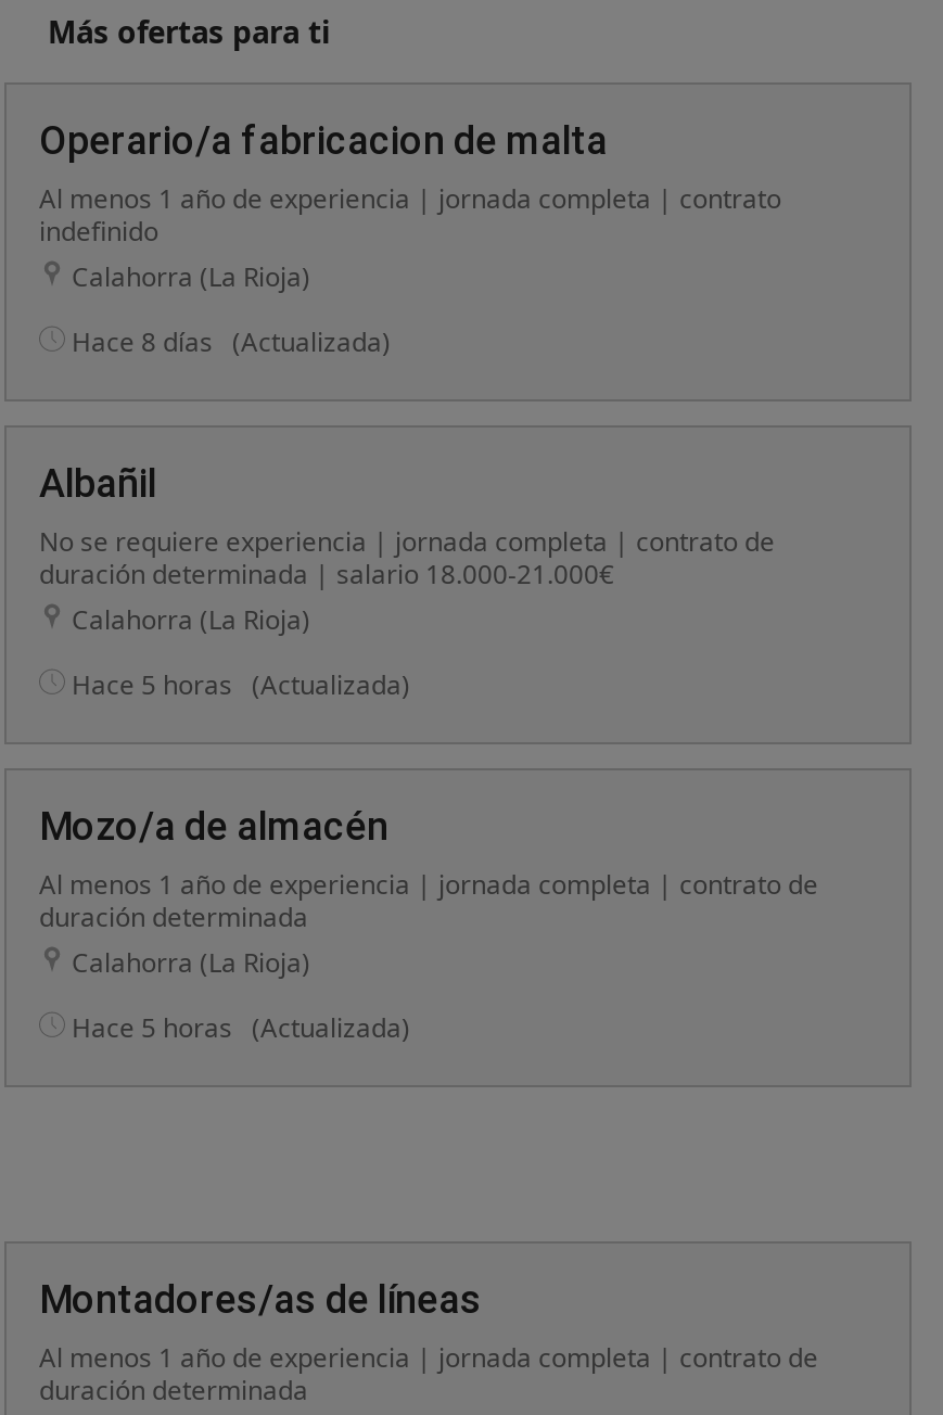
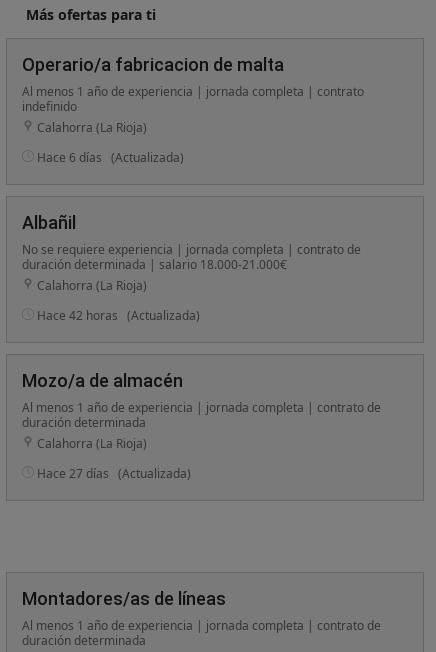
[72,323,391,360] Hace 8 días (Actualizada) -> [37,149,184,166] Hace 6 días (Actualizada)
[72,666,410,703] Hace 5 horas (Actualizada) -> [37,307,200,324] Hace 42 horas (Actualizada)
[72,1009,410,1046] Hace 5 horas (Actualizada) -> [37,465,191,482] Hace 27 días (Actualizada)

